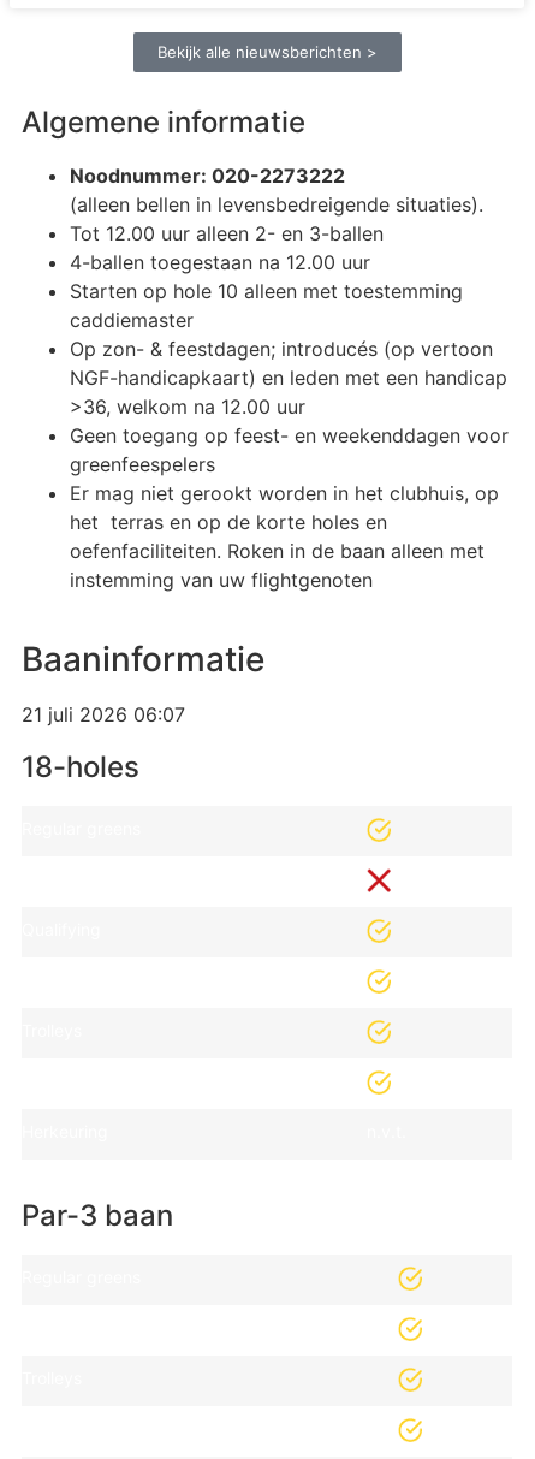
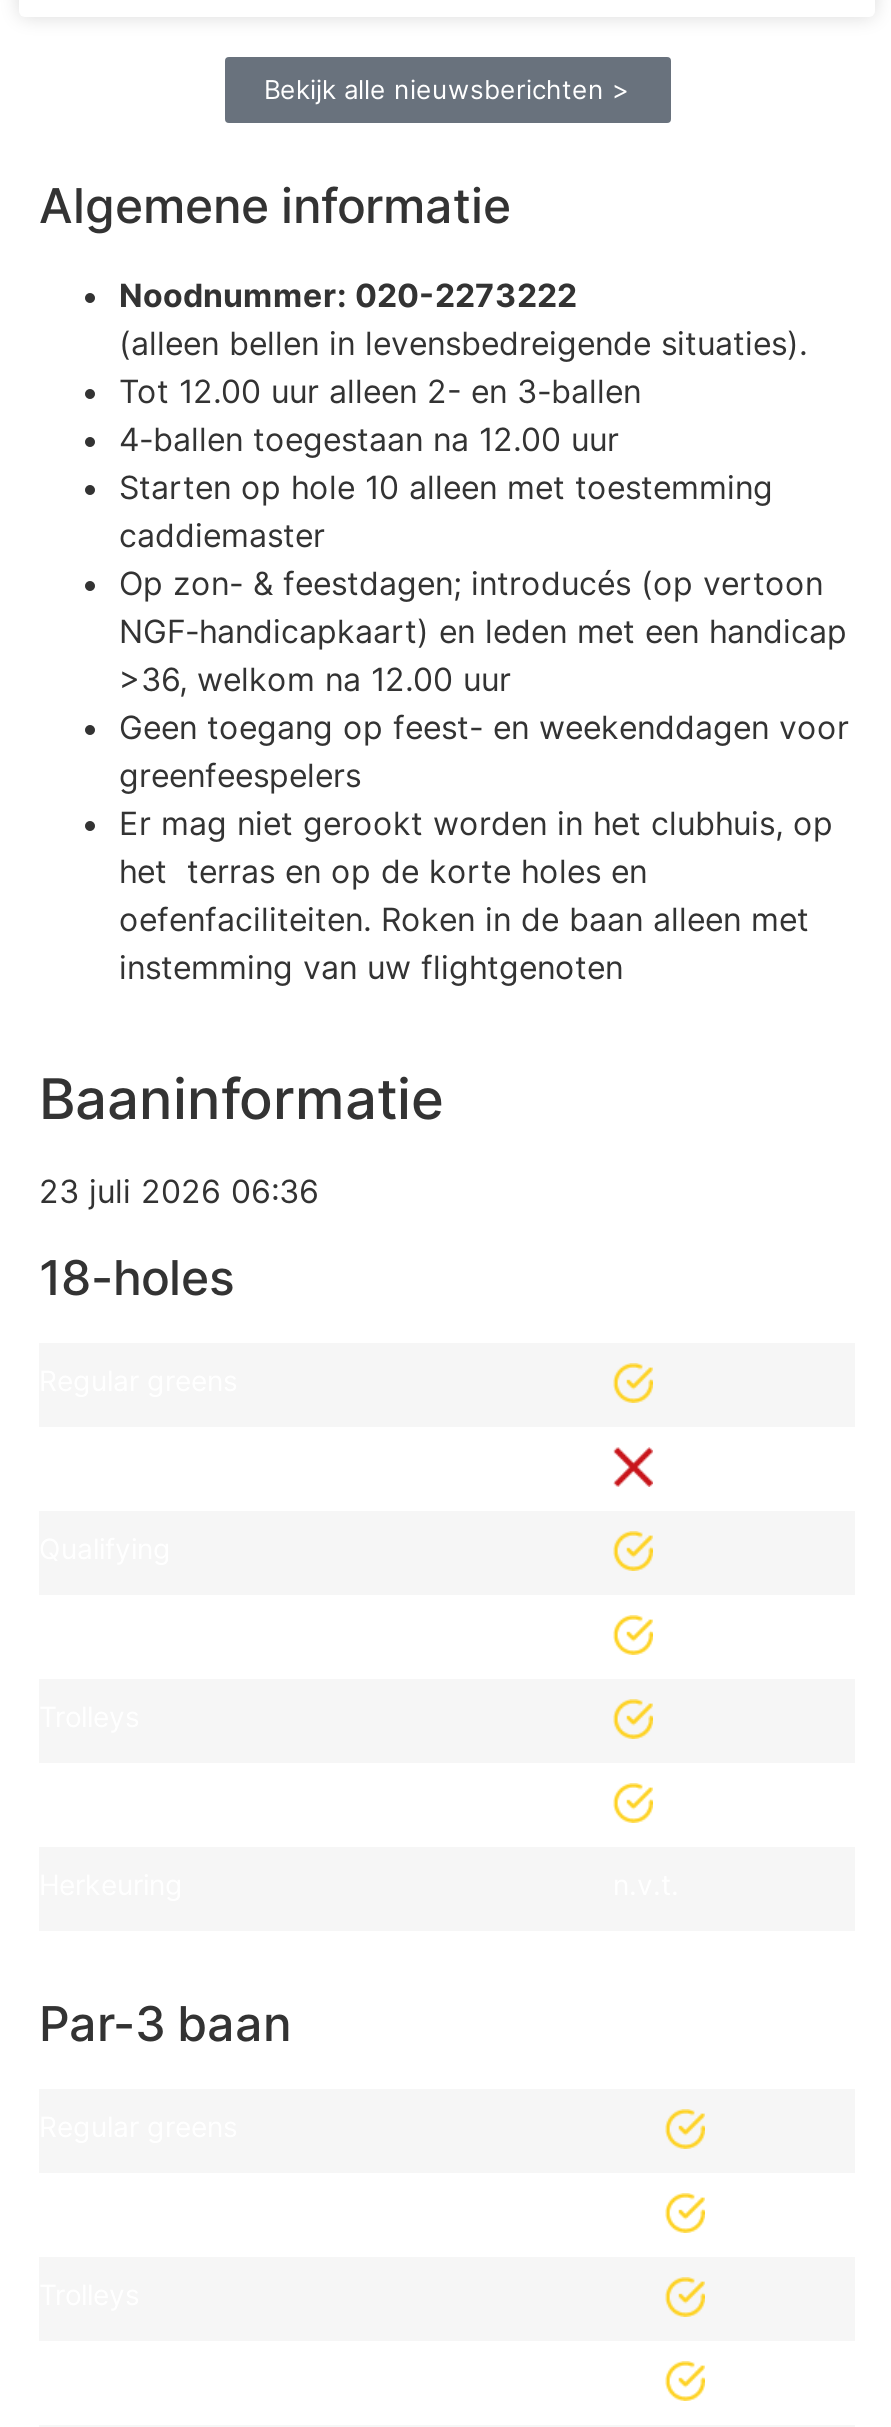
[22,702,185,726] 21 juli 2026 06:07 -> [39,1171,319,1211] 23 juli 2026 06:36

